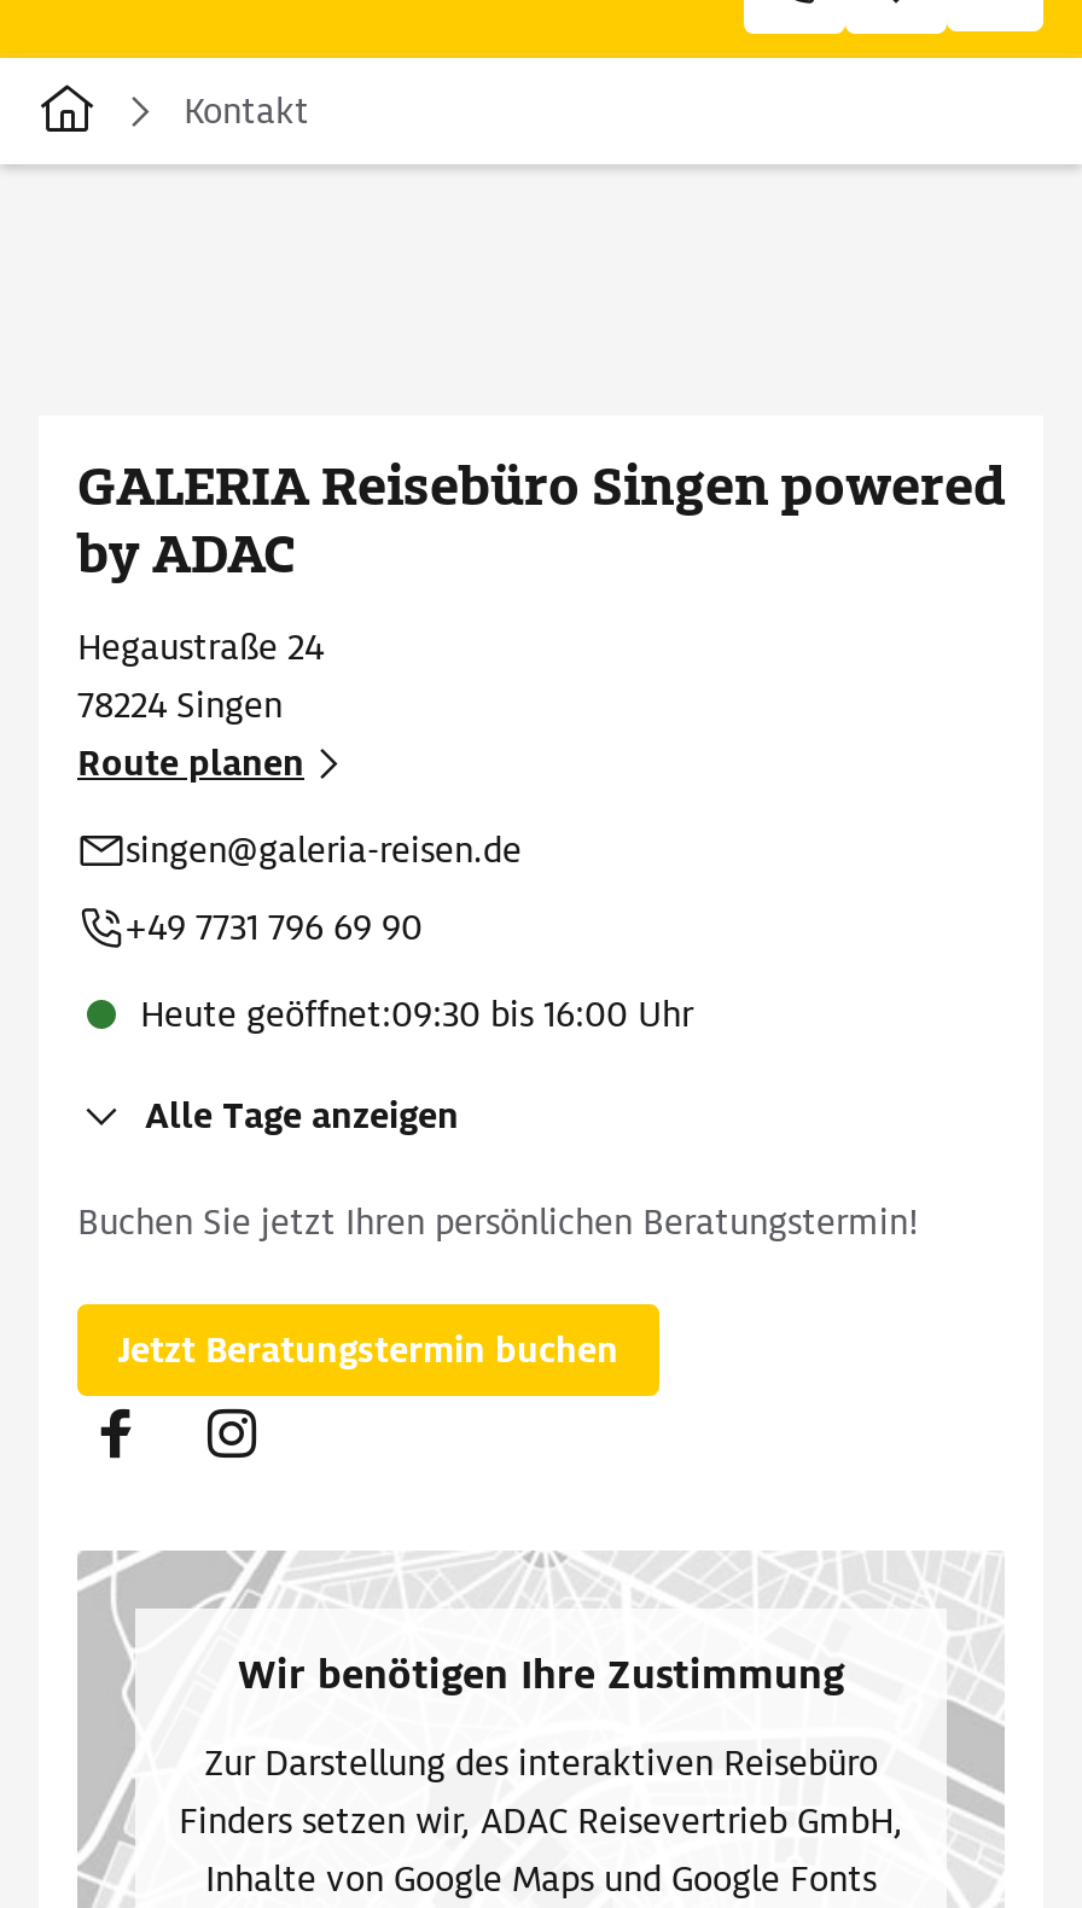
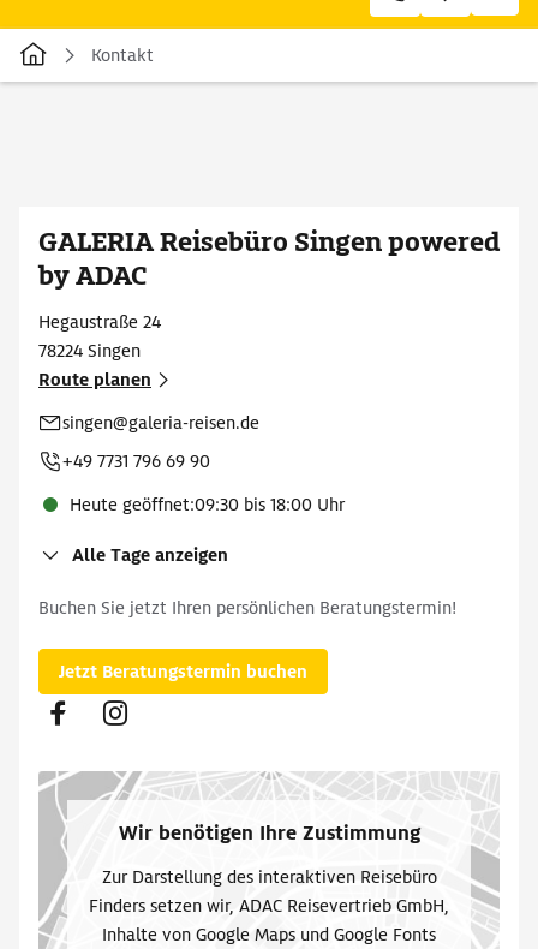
[140,993,693,1036] Heute geöffnet:09:30 bis 16:00 Uhr -> [70,494,345,515] Heute geöffnet:09:30 bis 18:00 Uhr

